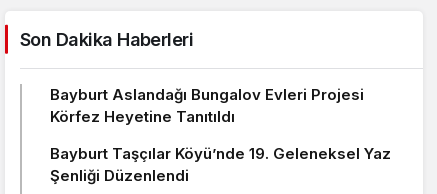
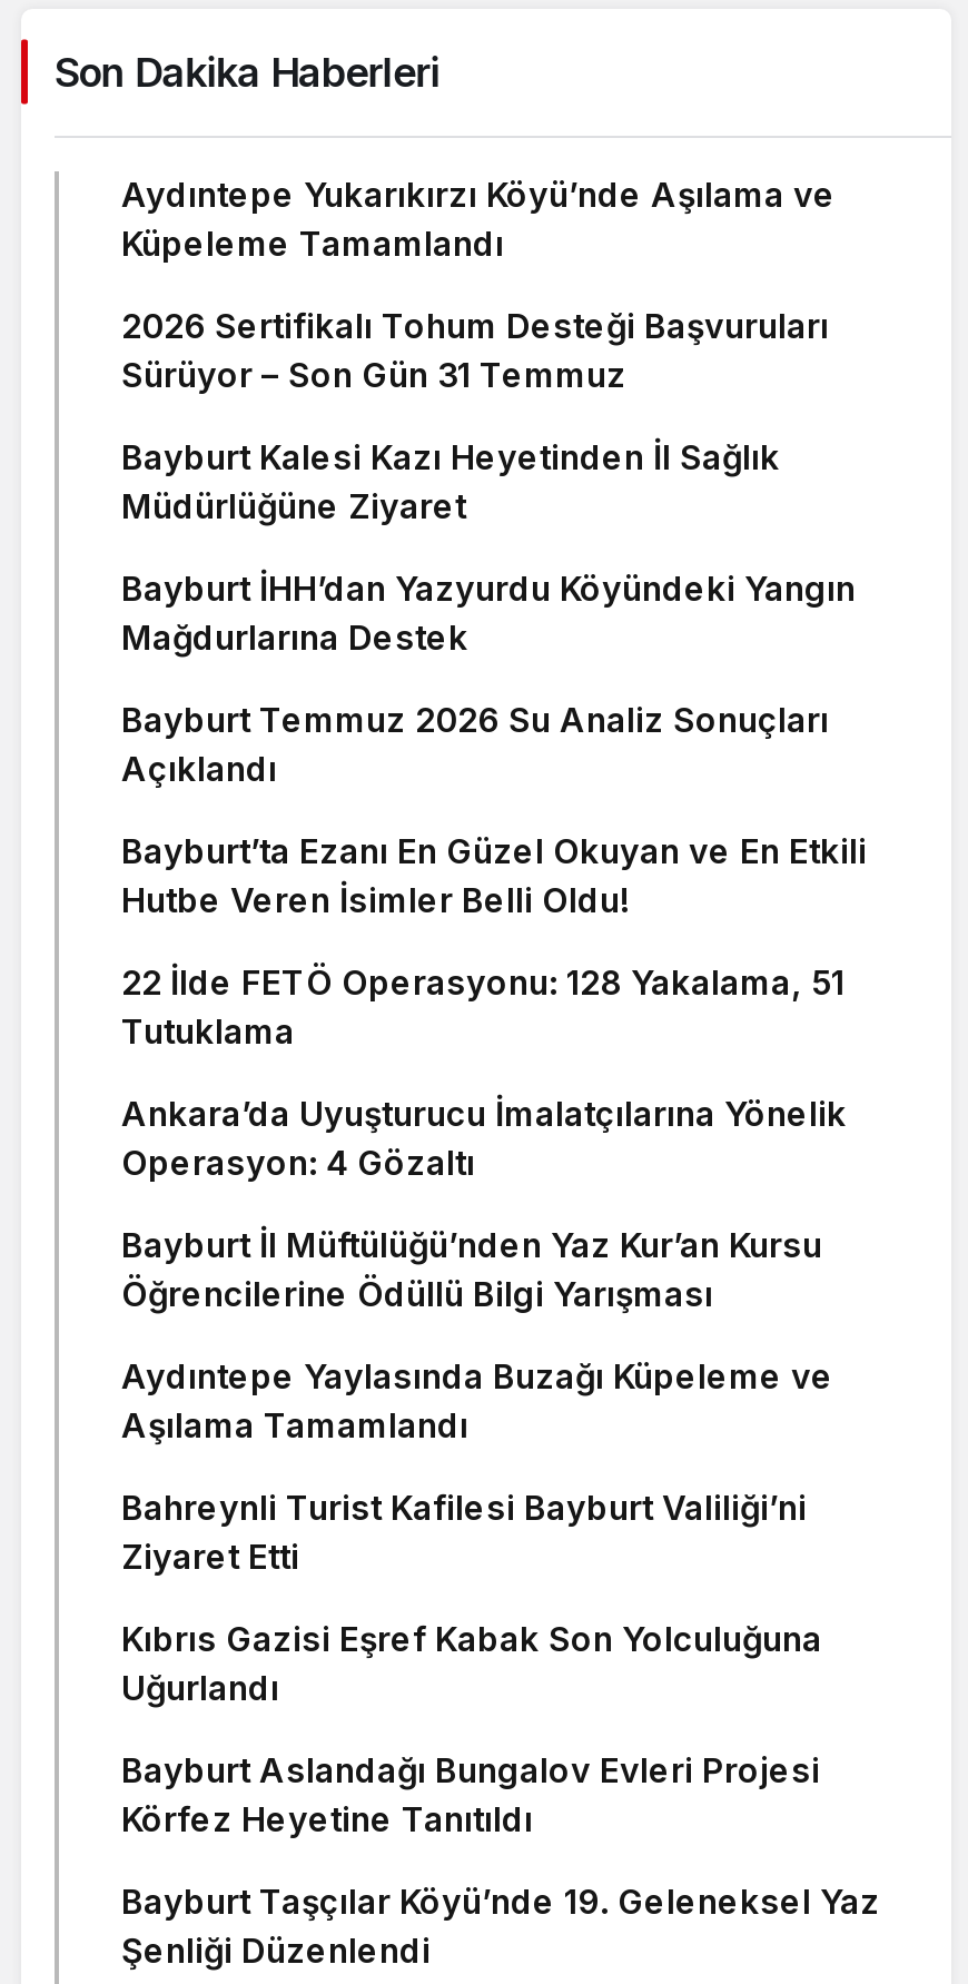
none -> [121,173,867,1708] Aydıntepe Yukarıkırzı Köyü’nde Aşılama ve | Küpeleme Tamamlandı | 2026 Sertifikalı Tohum Desteği Başvuruları | Sürüyor – Son Gün 31 Temmuz | Bayburt Kalesi Kazı Heyetinden İl Sağlık | Müdürlüğüne Ziyaret | Bayburt İHH’dan Yazyurdu Köyündeki Yangın | Mağdurlarına Destek | Bayburt Temmuz 2026 Su Analiz Sonuçları | Açıklandı | Bayburt’ta Ezanı En Güzel Okuyan ve En Etkili | Hutbe Veren İsimler Belli Oldu! | 22 İlde FETÖ Operasyonu: 128 Yakalama, 51 | Tutuklama | Ankara’da Uyuşturucu İmalatçılarına Yönelik | Operasyon: 4 Gözaltı | Bayburt İl Müftülüğü’nden Yaz Kur’an Kursu | Öğrencilerine Ödüllü Bilgi Yarışması | Aydıntepe Yaylasında Buzağı Küpeleme ve | Aşılama Tamamlandı | Bahreynli Turist Kafilesi Bayburt Valiliği’ni | Ziyaret Etti | Kıbrıs Gazisi Eşref Kabak Son Yolculuğuna | Uğurlandı

